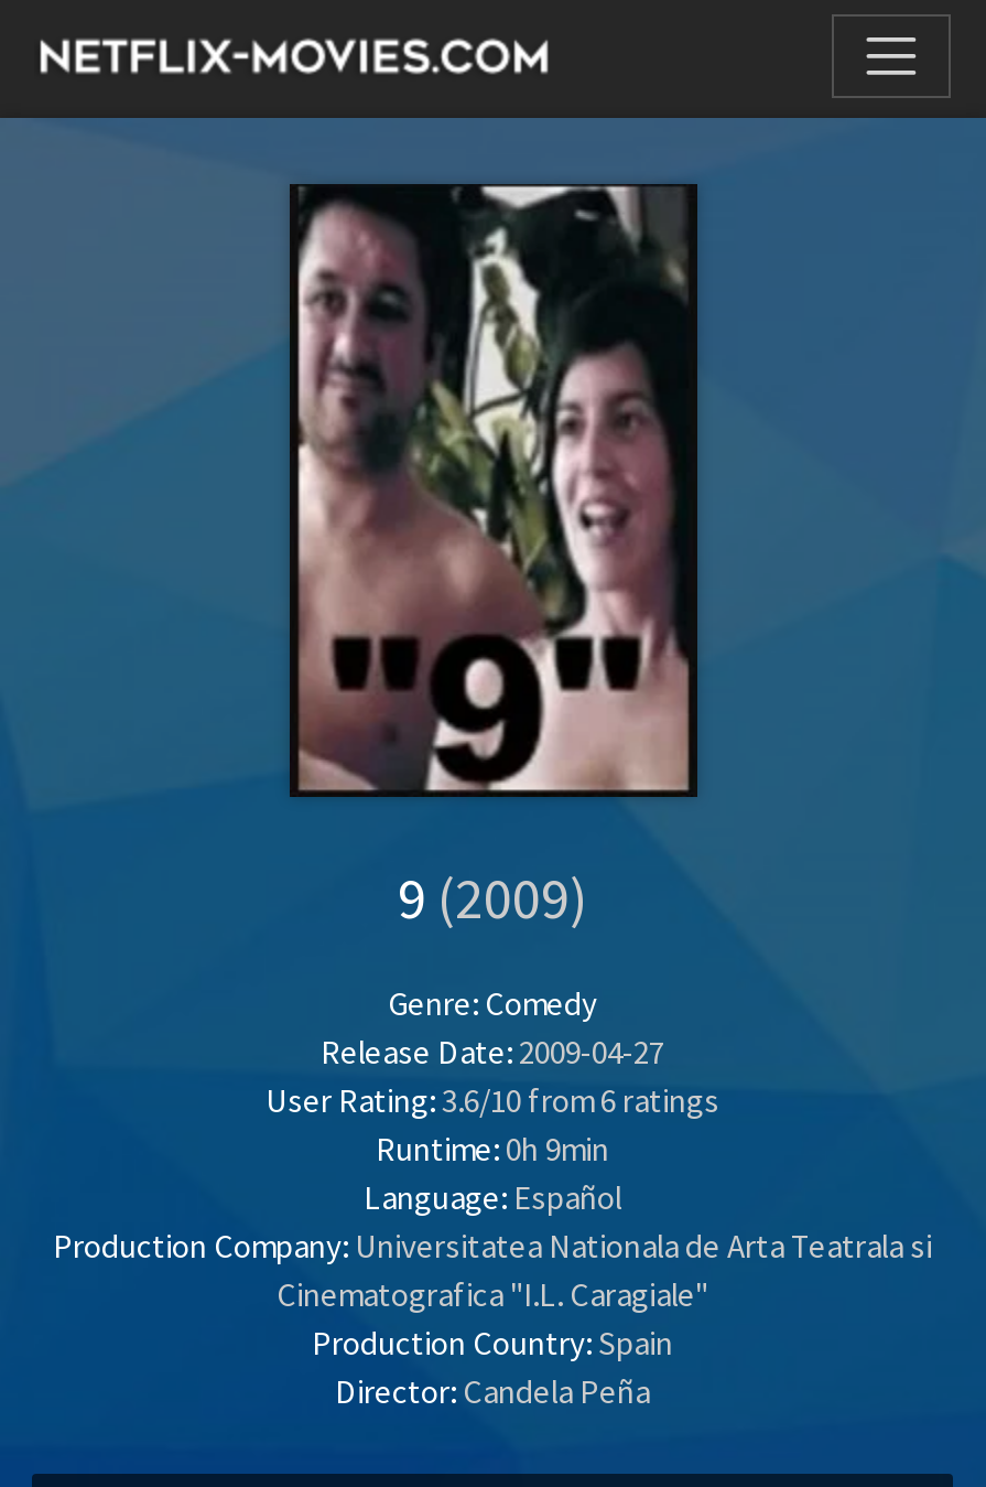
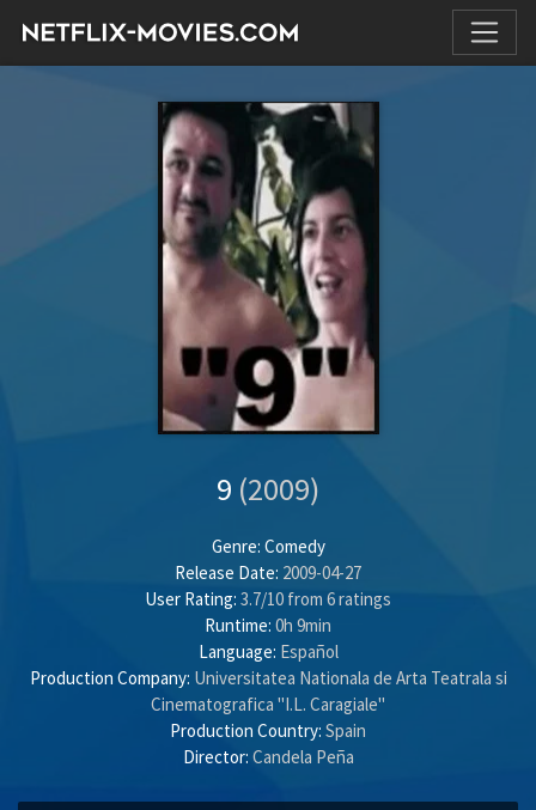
[266,1079,719,1121] User Rating: 3.6/10 from6 ratings -> [145,587,391,610] User Rating: 3.7/10 from6 ratings

